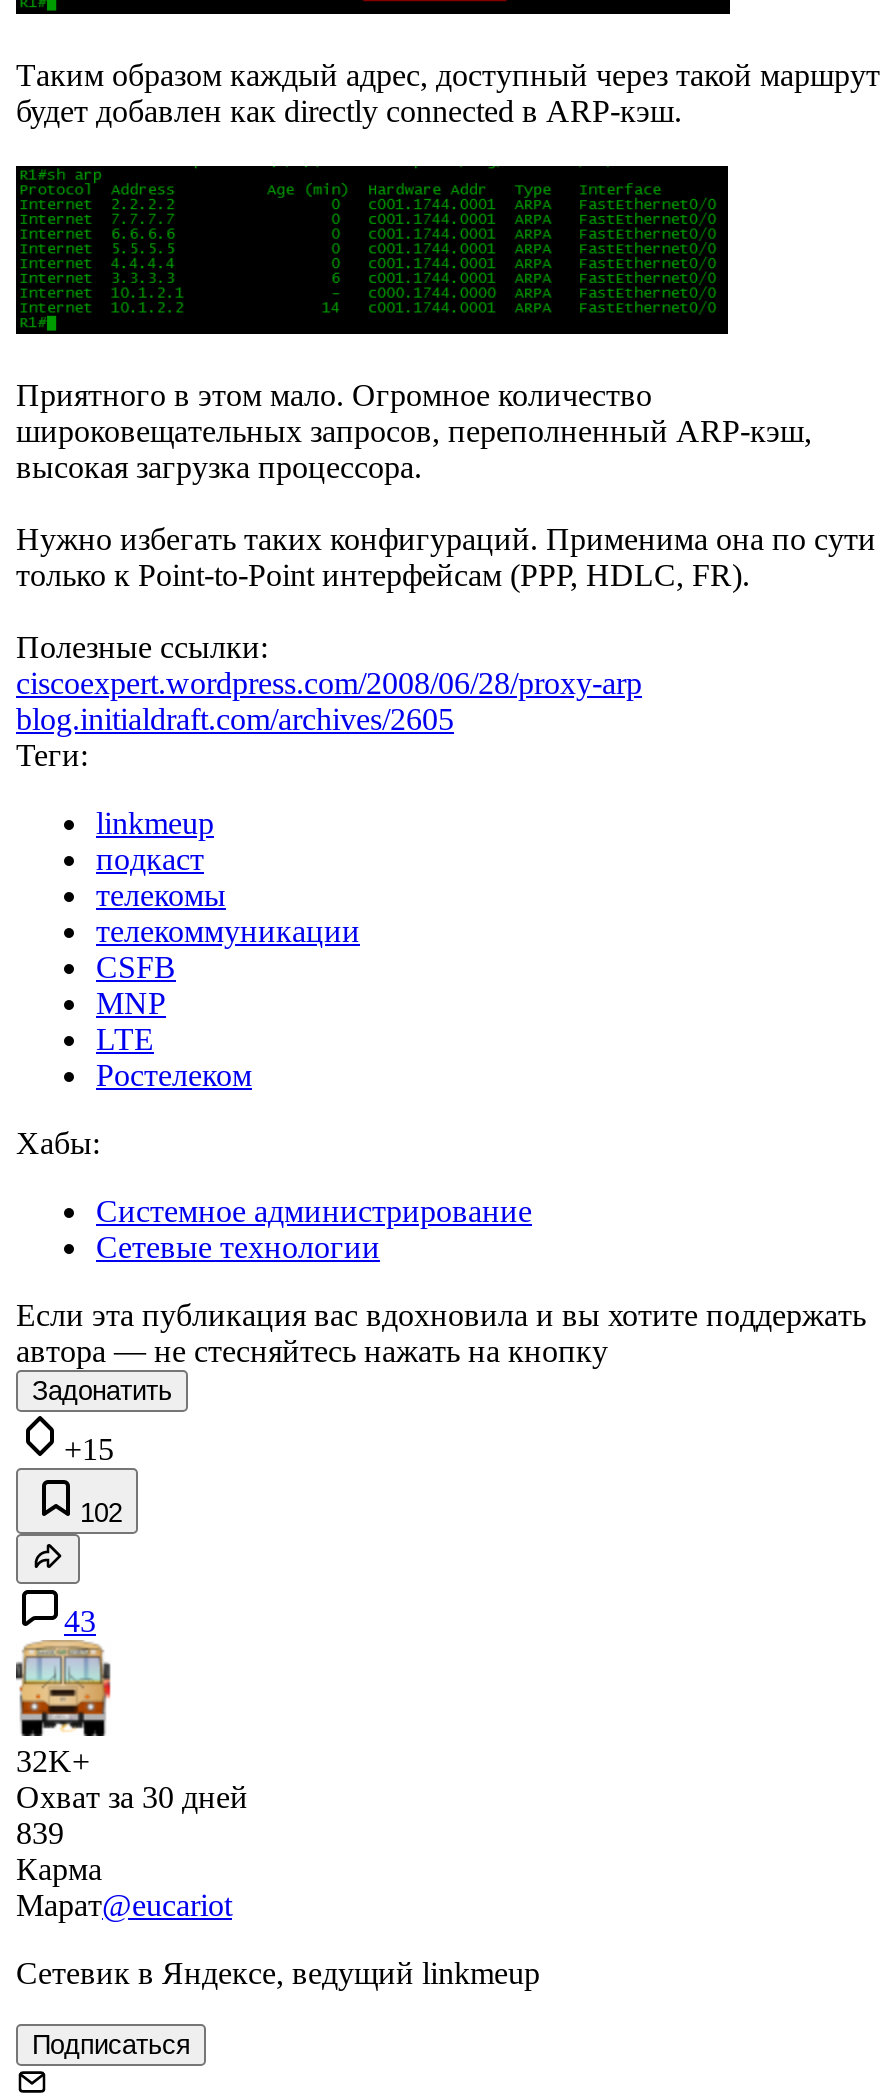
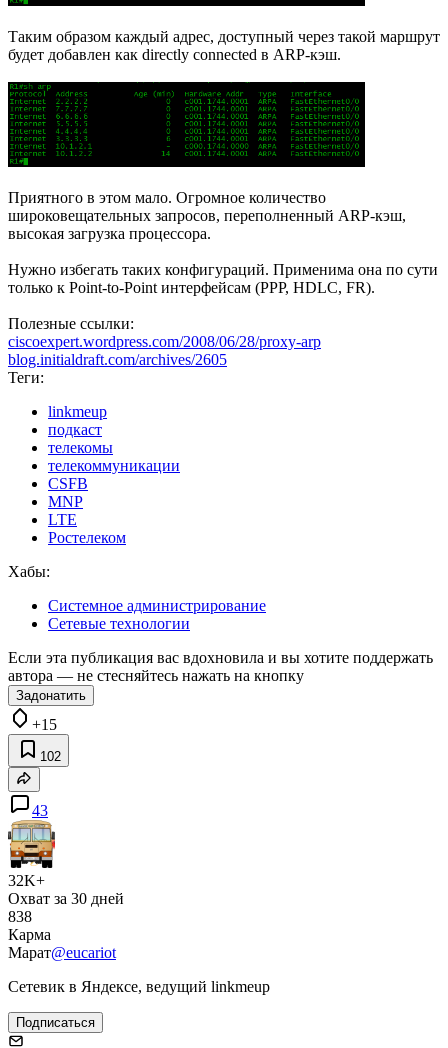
[16,1817,64,1851] 839 -> [8,908,32,925] 838

